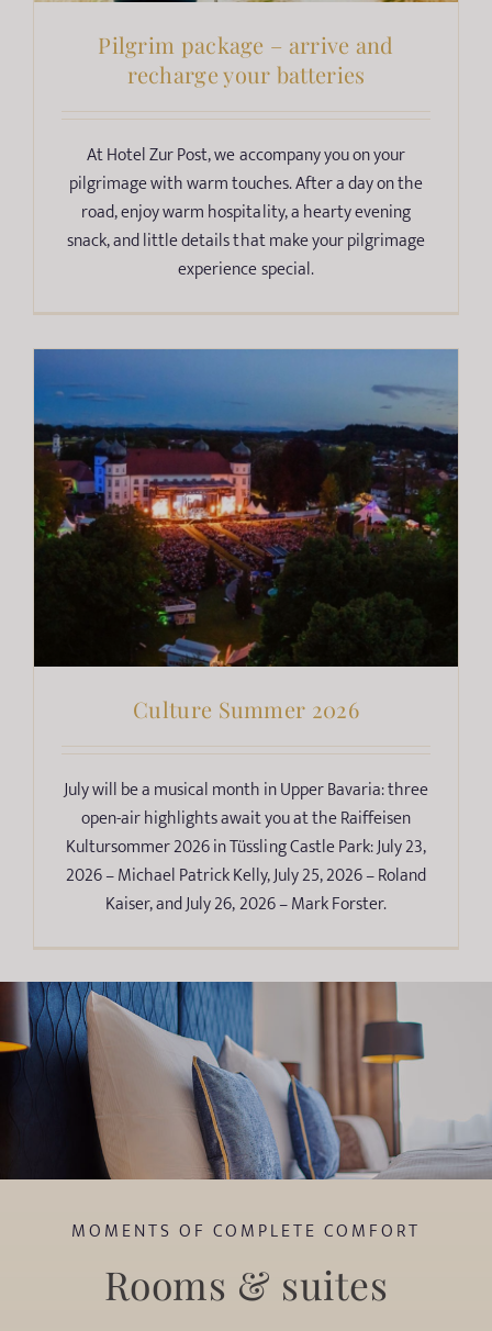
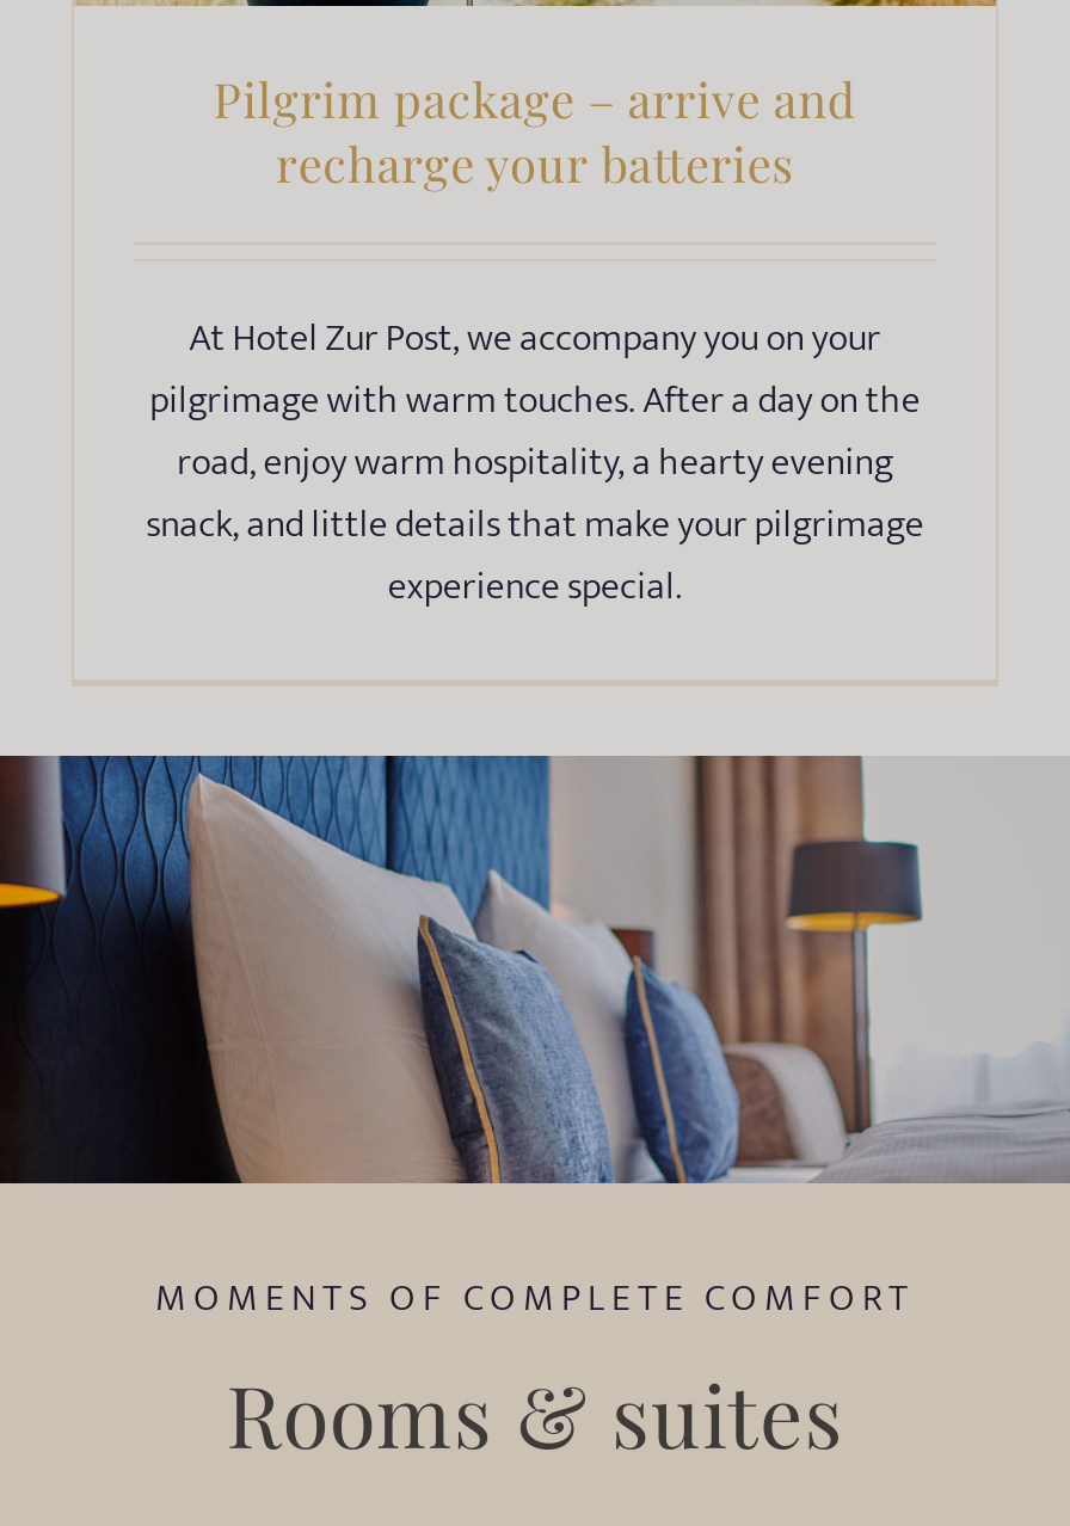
[33,347,459,920] [image] | Culture Summer 2026 | July will be a musical month in Upper Bavaria: three | open-air highlights await you at the Raiffeisen | Kultursommer 2026 in Tüssling Castle Park: July 23, | 2026 – Michael Patrick Kelly, July 25, 2026 – Roland | Kaiser, and July 26, 2026 – Mark Forster. -> none

